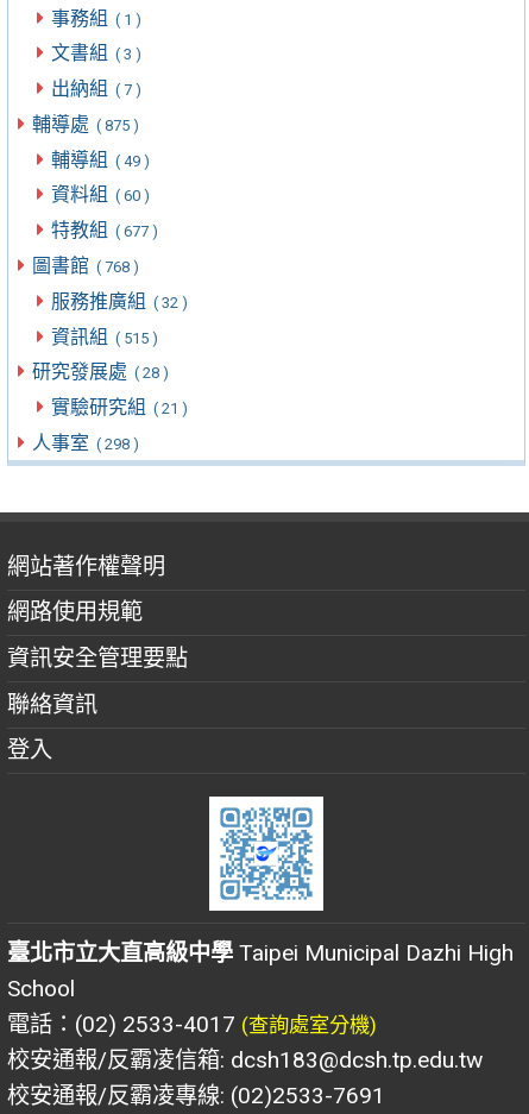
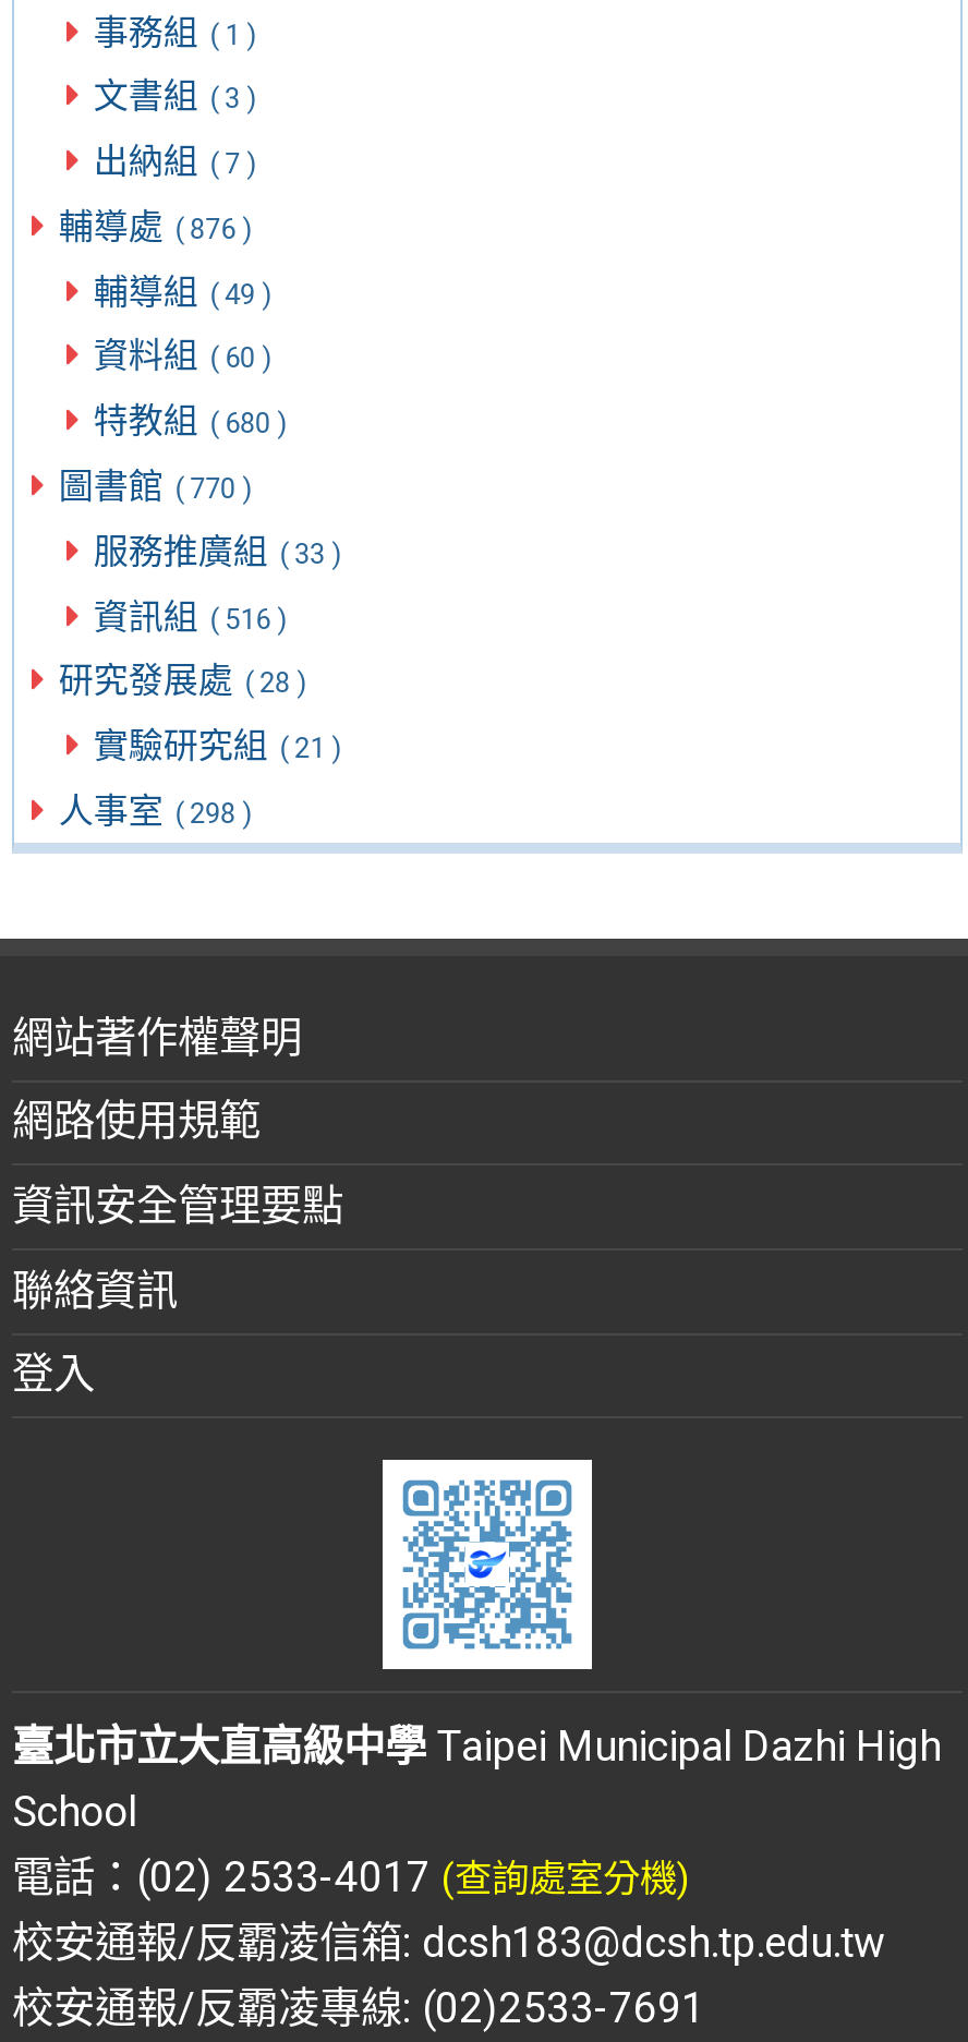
[33,113,139,135] 輔導處 ( 875 ) -> [59,206,253,247] 輔導處 ( 876 )
[52,219,158,242] 特教組 ( 677 ) -> [94,401,288,442] 特教組 ( 680 )
[33,254,139,277] 圖書館 ( 768 ) -> [59,466,253,507] 圖書館 ( 770 )
[52,290,187,312] 服務推廣組 ( 32 ) -> [94,531,343,572] 服務推廣組 ( 33 )
[52,325,158,348] 資訊組 ( 515 ) -> [94,595,288,637] 資訊組 ( 516 )

